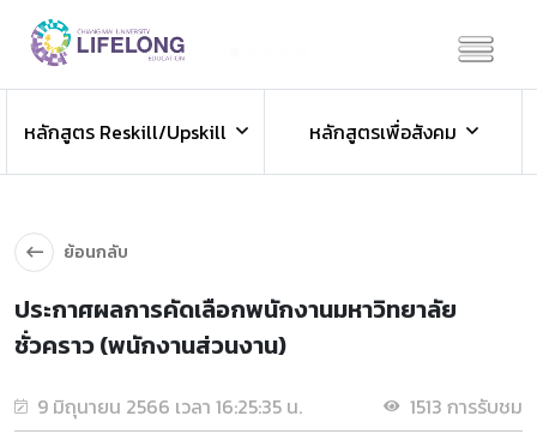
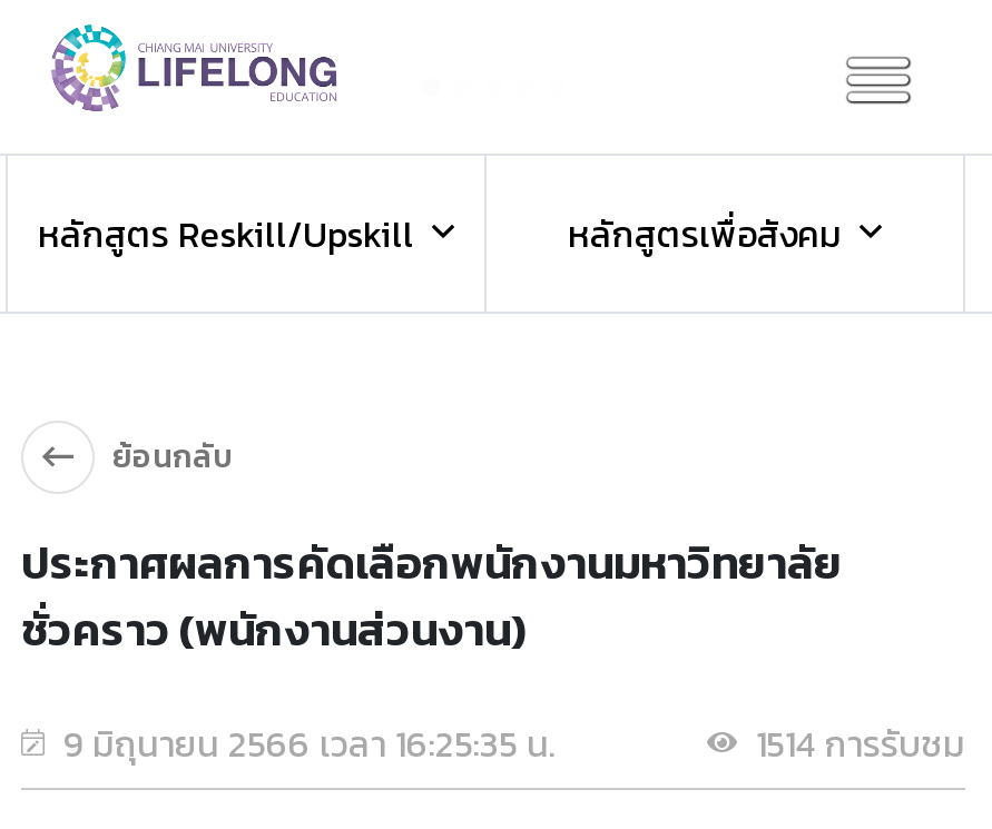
[410,392,523,421] 1513 การรับชม -> [756,717,965,770] 1514 การรับชม

